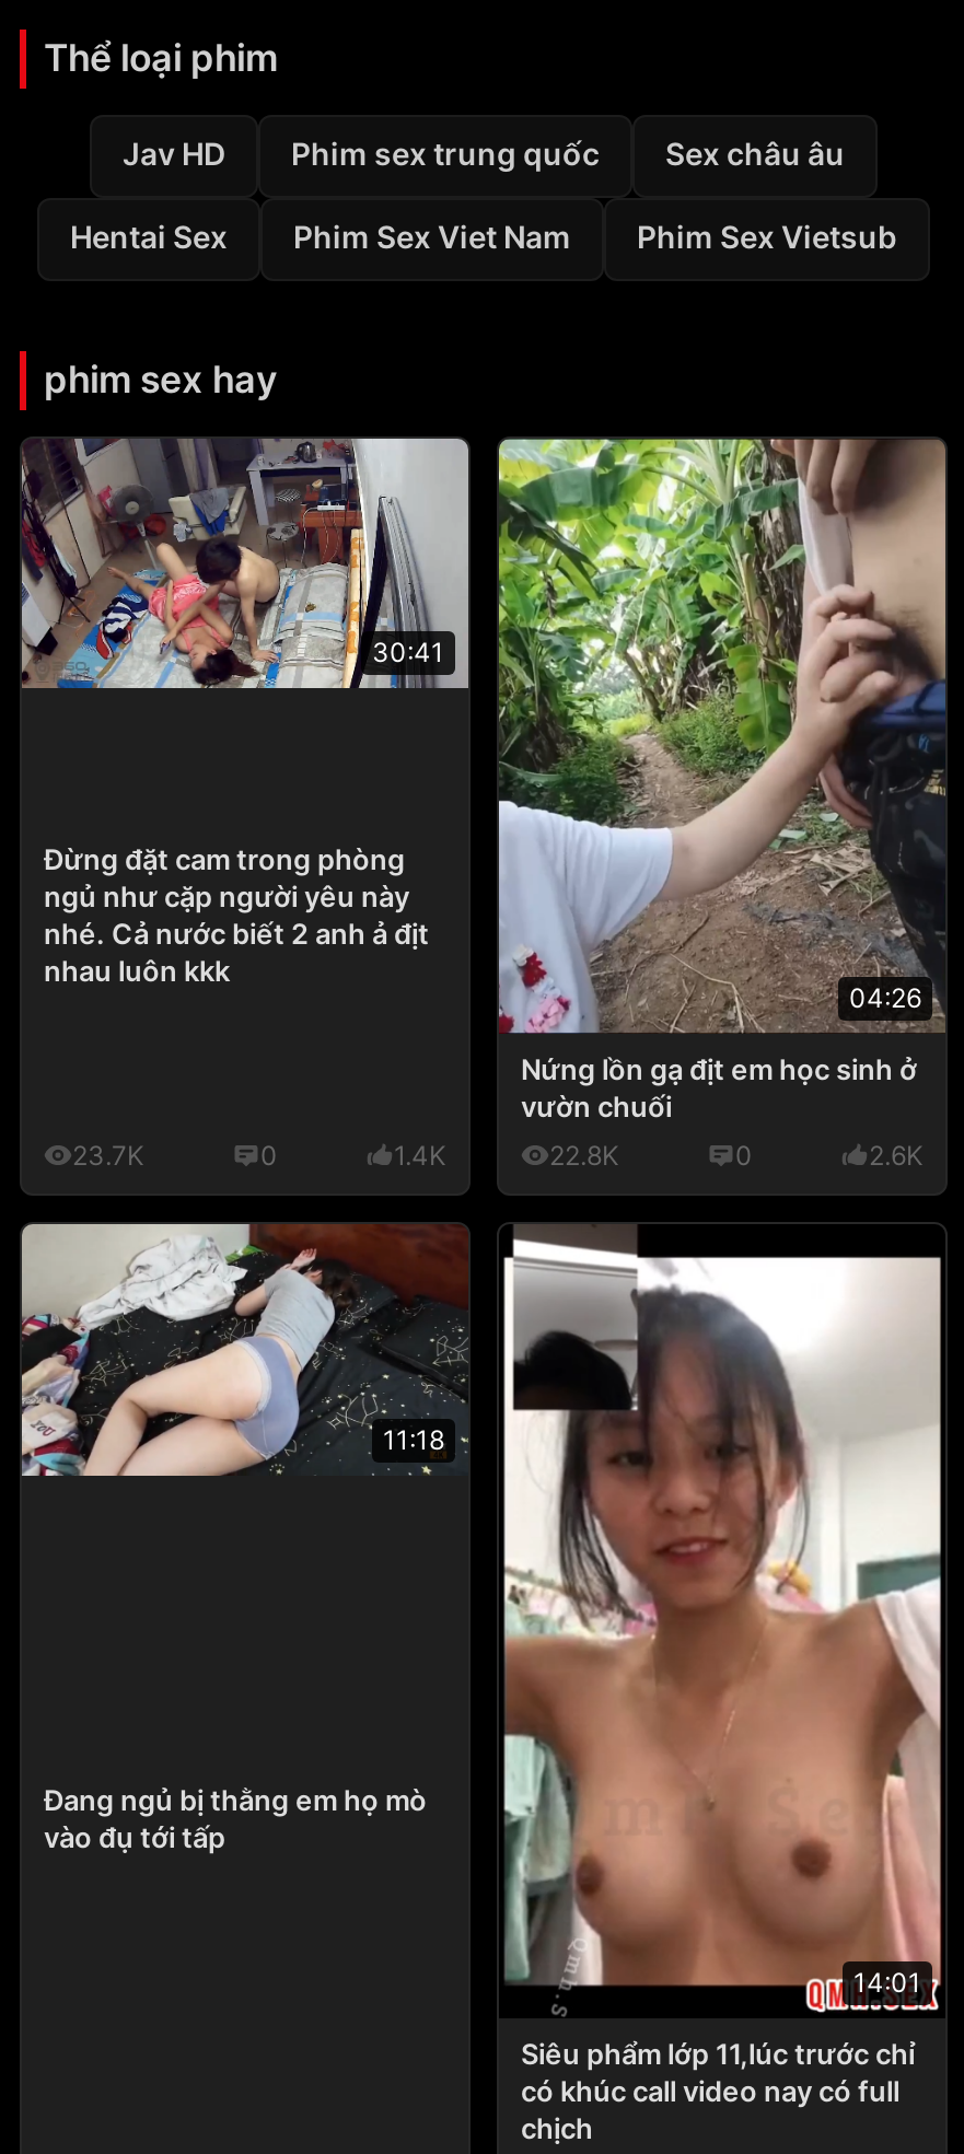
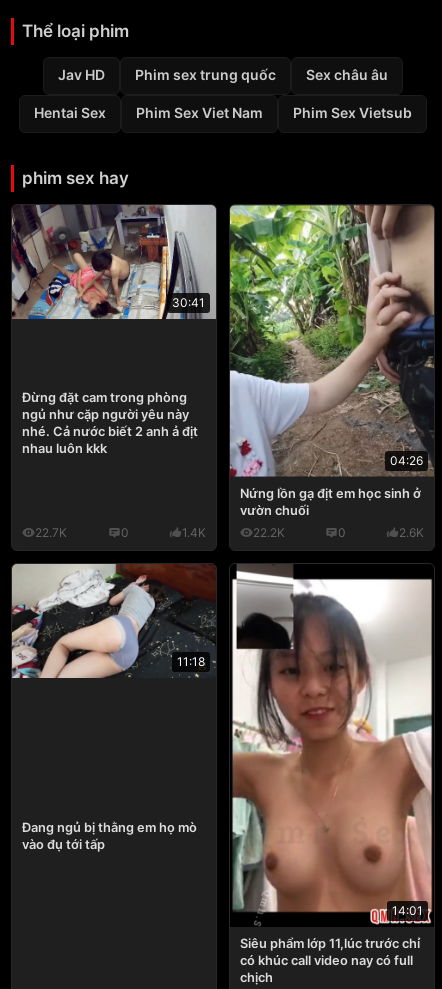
[72,1139,144,1172] 23.7K -> [35,525,67,540] 22.7K
[549,1139,619,1172] 22.8K -> [253,525,285,540] 22.2K

